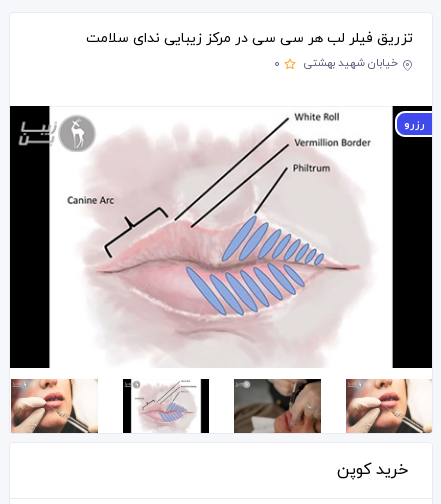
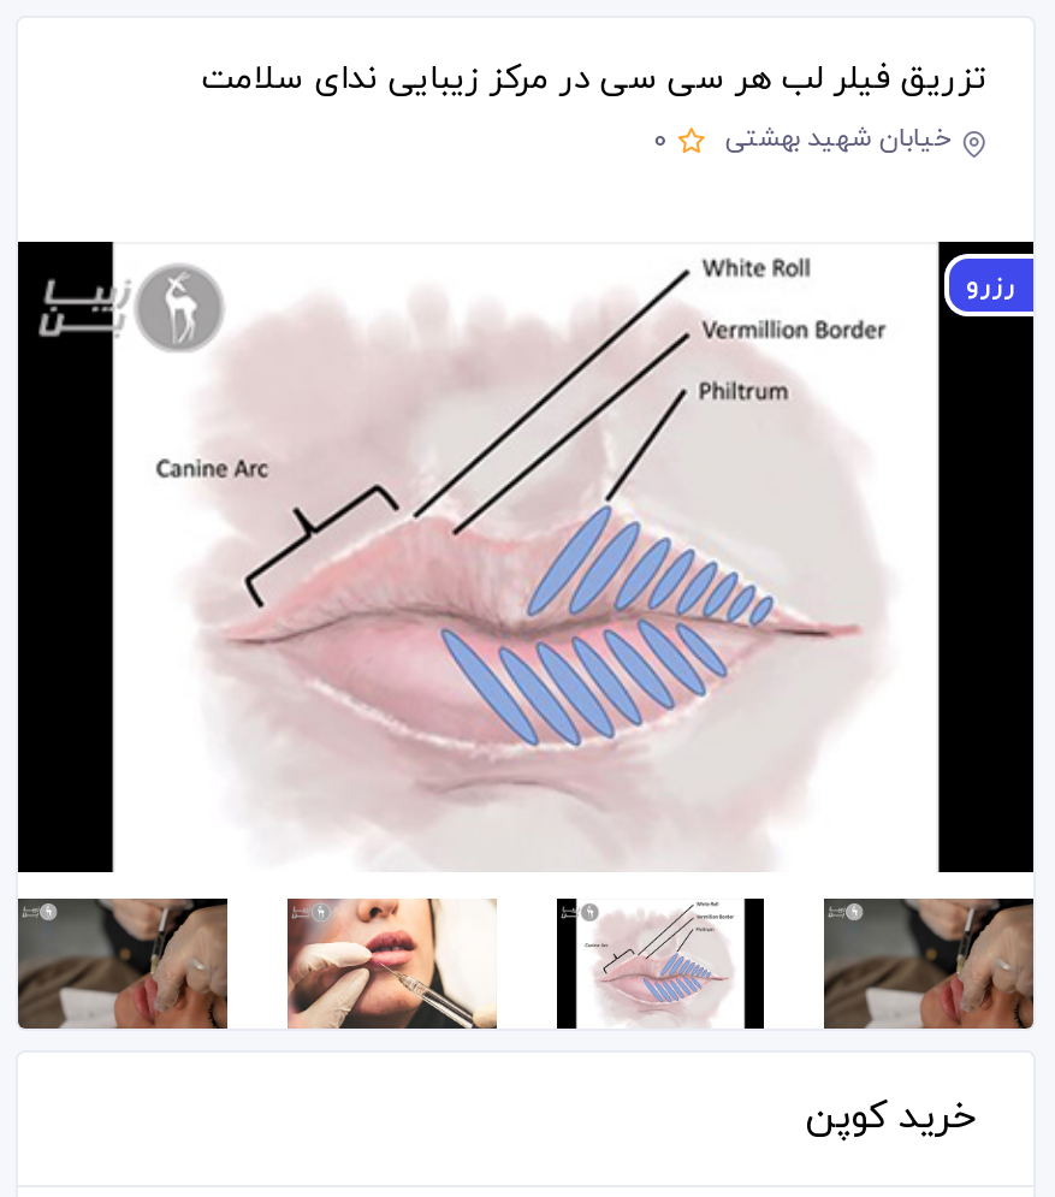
[10,378,98,434] [image] -> [16,896,230,1031] [image]
[122,378,210,434] [image] -> [285,896,497,1031] [image]
[233,378,322,434] [image] -> [555,899,766,1029] [image]
[345,378,432,434] [image] -> [822,896,1036,1031] [image]

